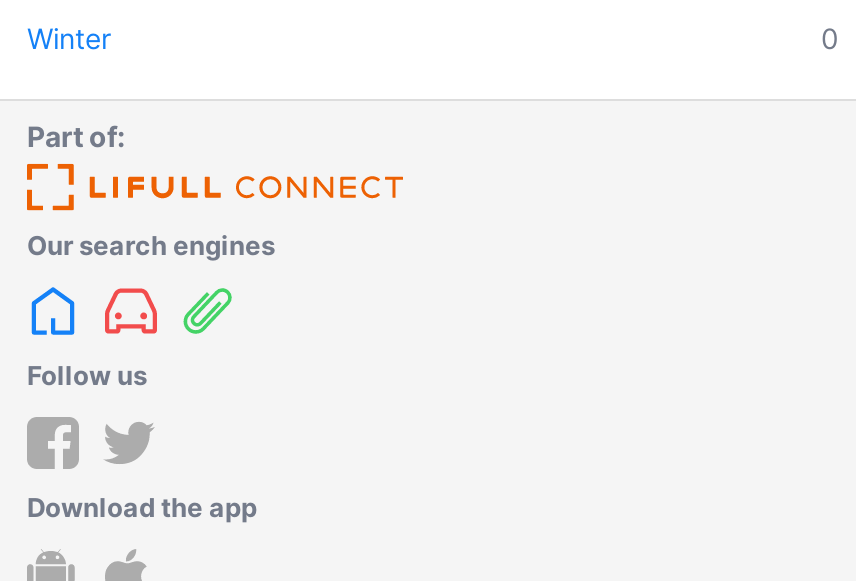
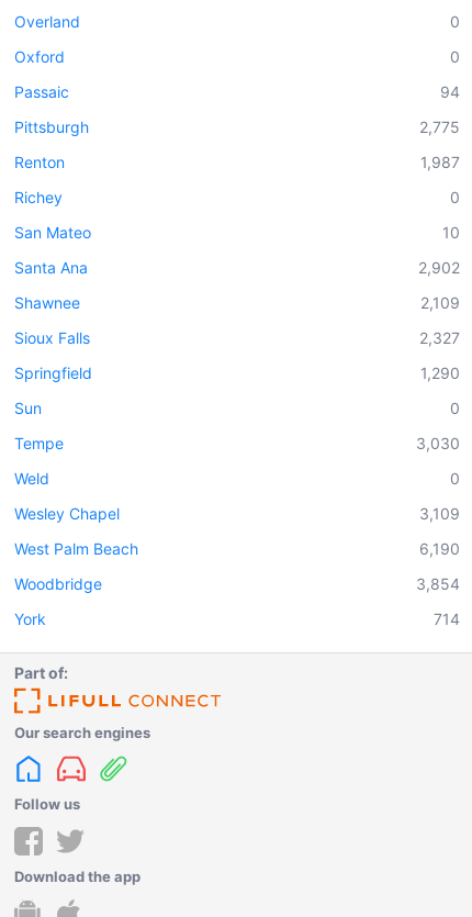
[27,20,111,54] Winter -> [14,12,80,30] Overland
none -> [14,47,460,628] Oxford | 0 | Passaic | 94 | Pittsburgh | 2,775 | Renton | 1,987 | Richey | 0 | San Mateo | 10 | Santa Ana | 2,902 | Shawnee | 2,109 | Sioux Falls | 2,327 | Springfield | 1,290 | Sun | 0 | Tempe | 3,030 | Weld | 0 | Wesley Chapel | 3,109 | West Palm Beach | 6,190 | Woodbridge | 3,854 | York | 714

